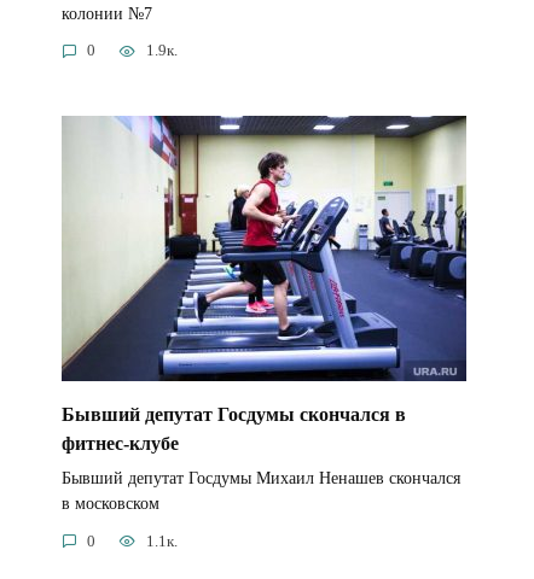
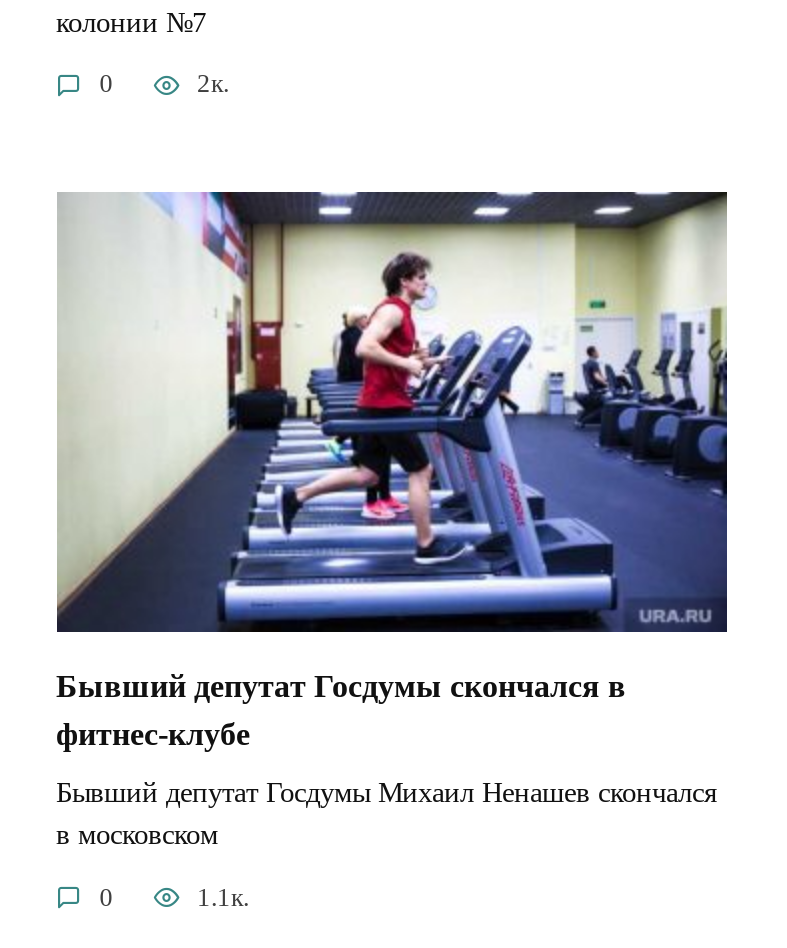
[146,42,178,59] 1.9к. -> [197,70,229,98] 2к.

